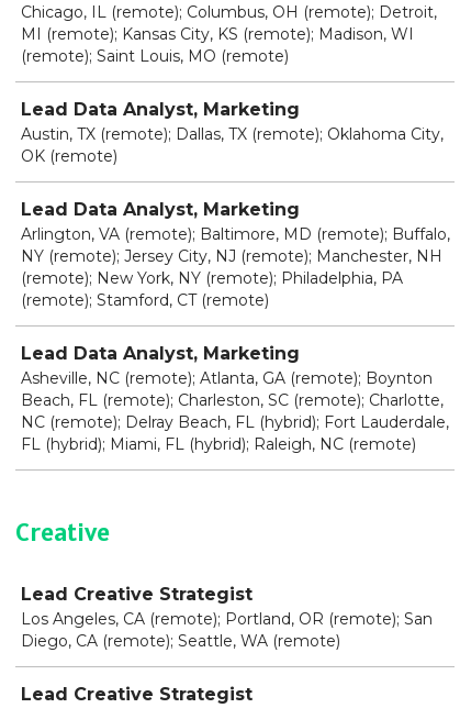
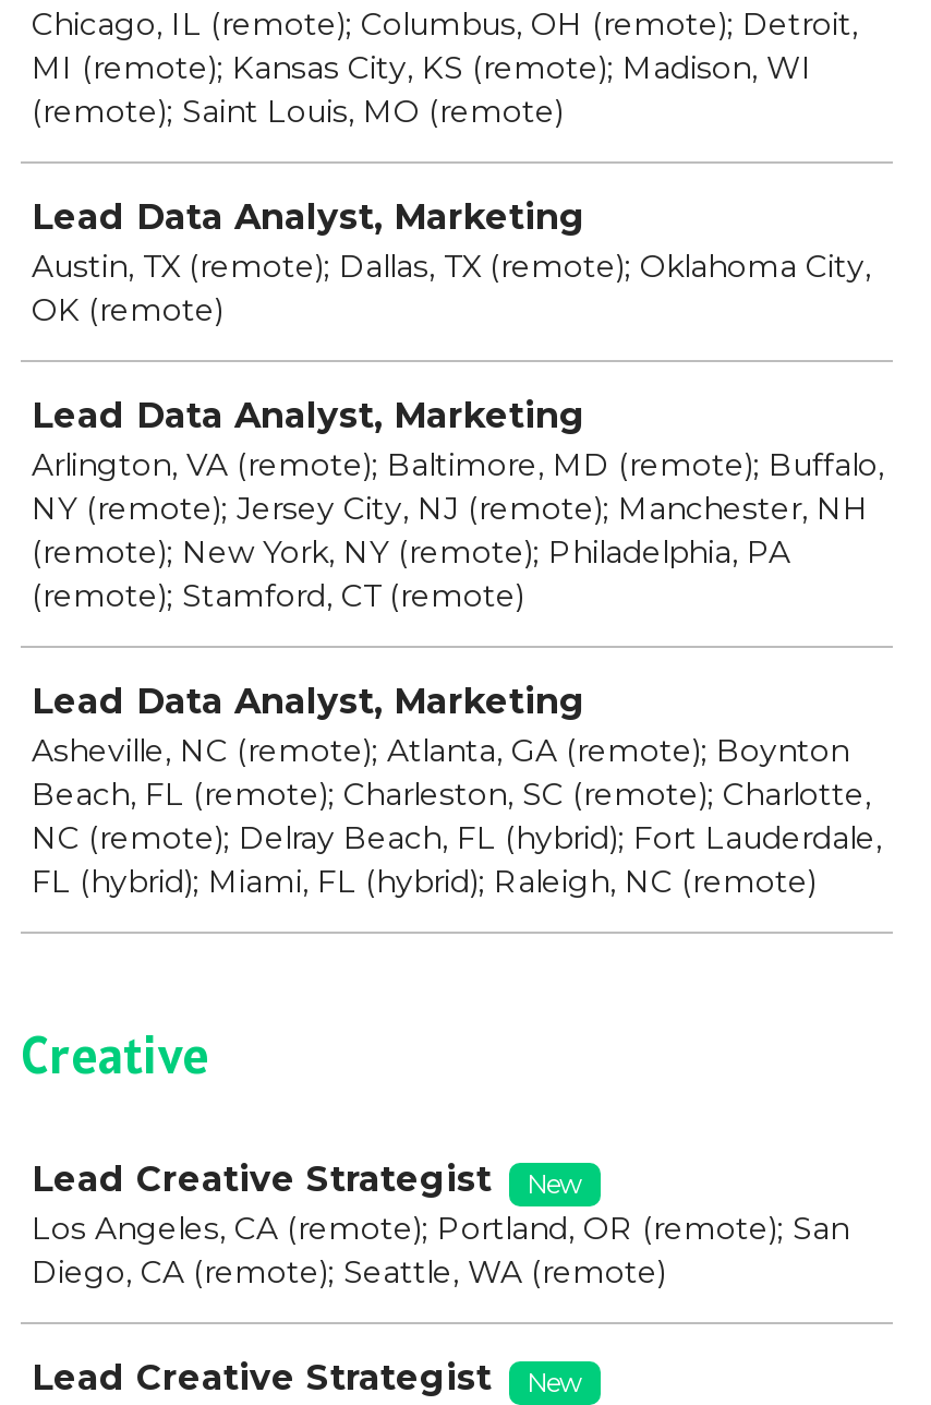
none -> [527,1167,583,1200] New
none -> [527,1366,583,1398] New

